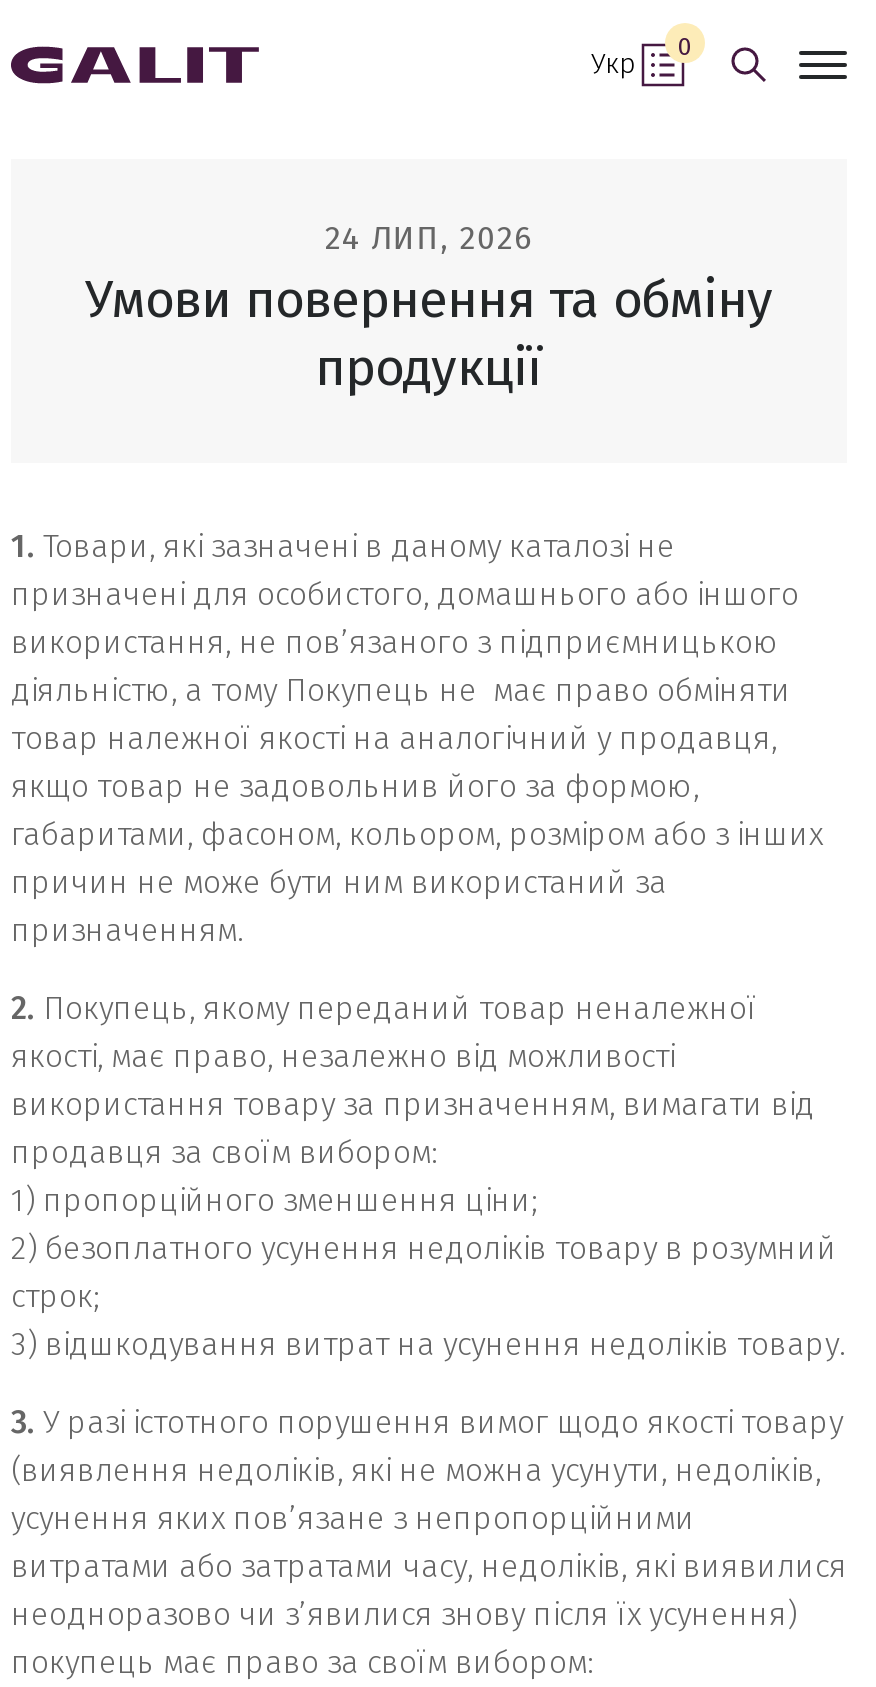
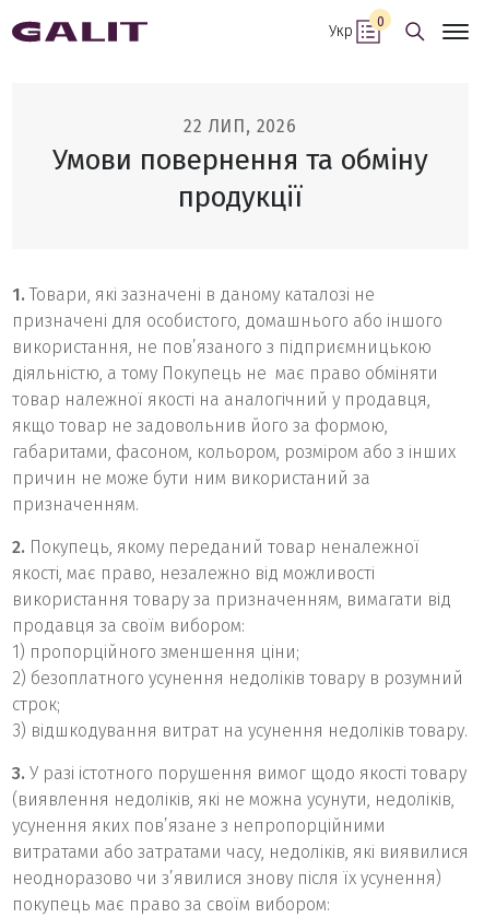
[324,219,534,257] 24 ЛИП, 2026 -> [184,116,297,137] 22 ЛИП, 2026

